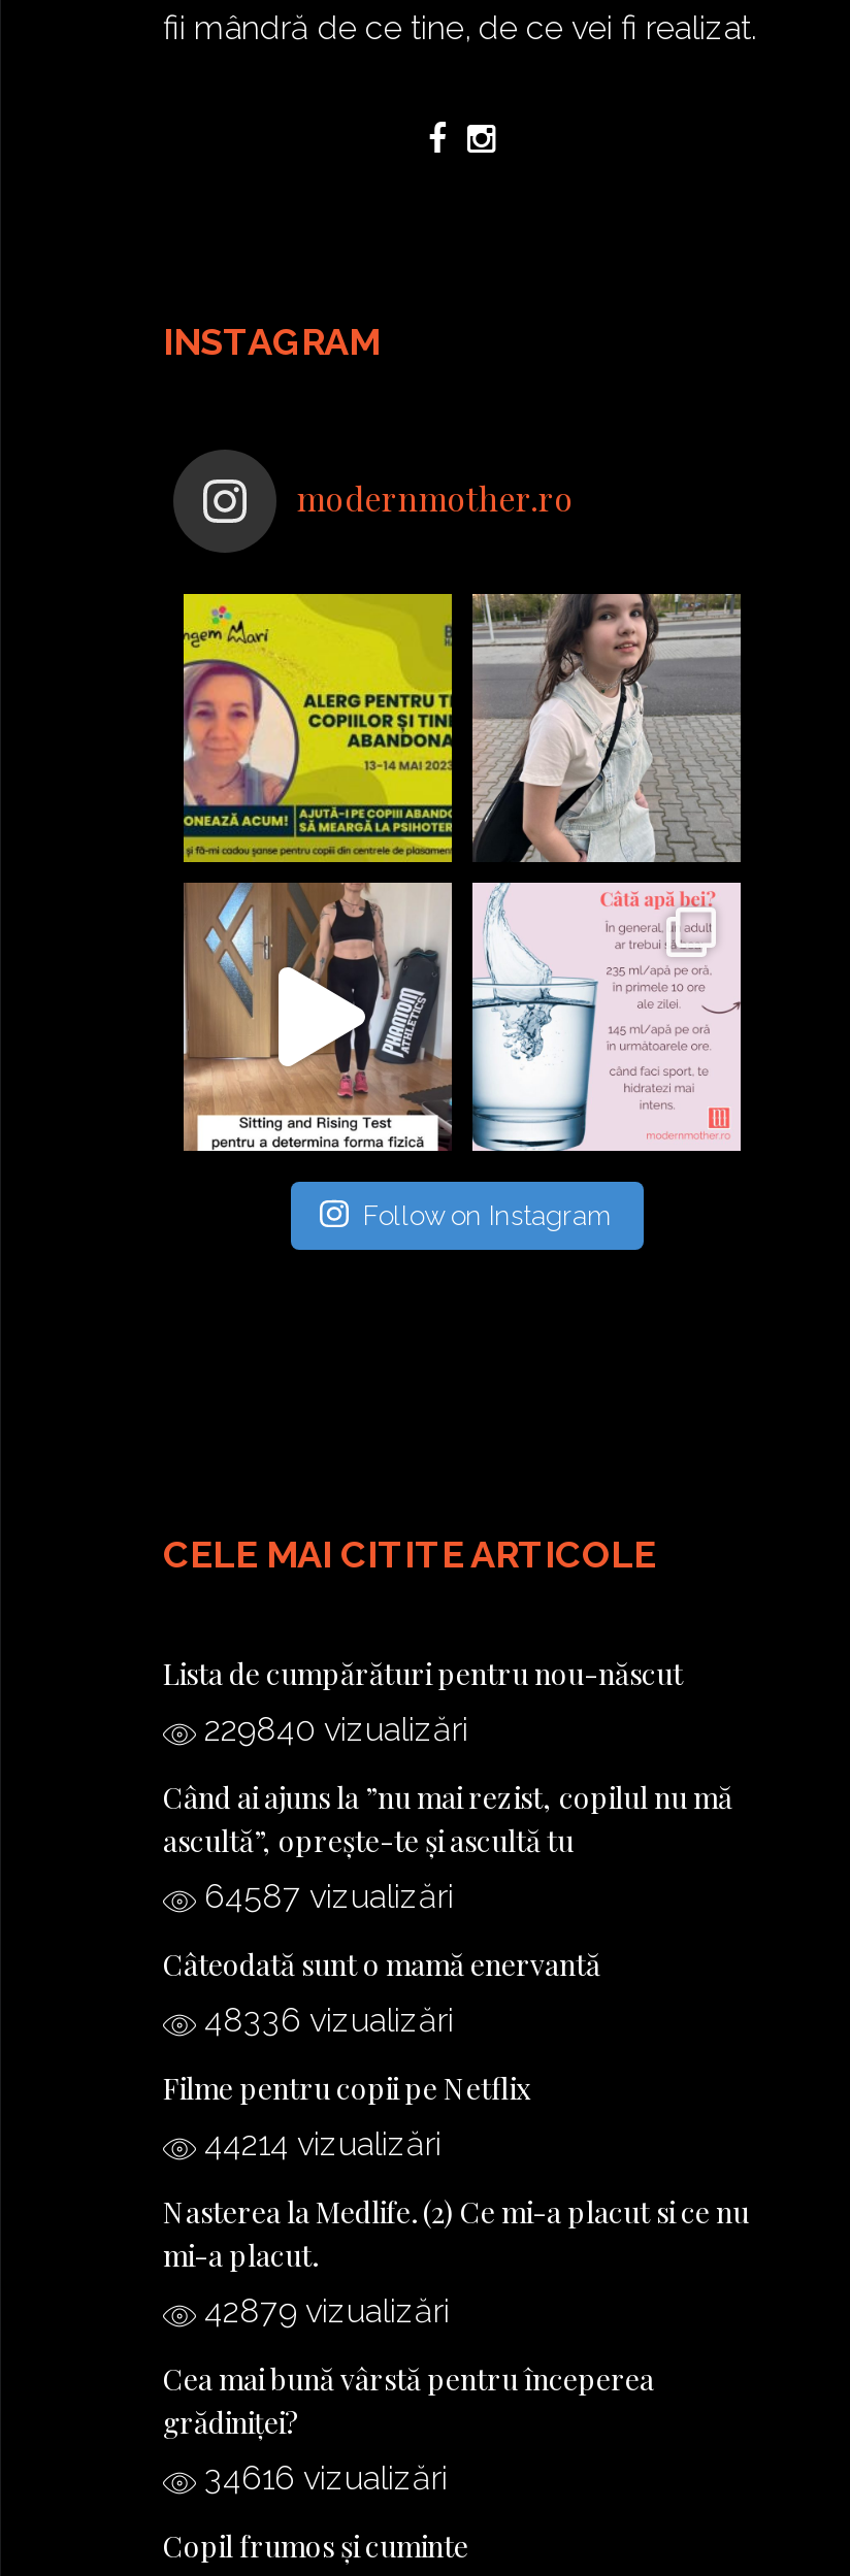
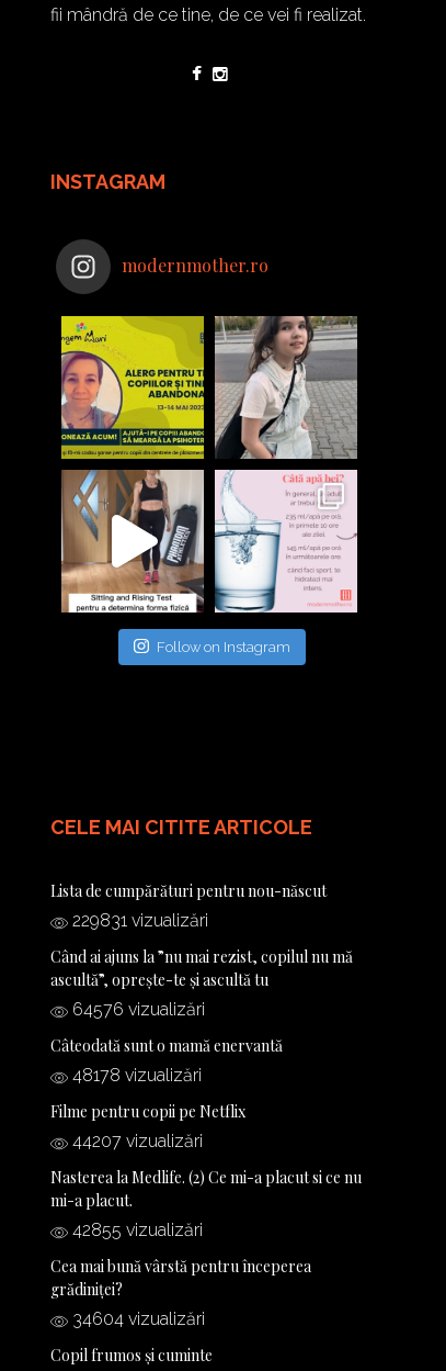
[196,1709,468,1748] 229840 vizualizări -> [68,910,208,930] 229831 vizualizări
[196,1876,454,1915] 64587 vizualizări -> [68,998,205,1019] 64576 vizualizări
[196,2000,454,2039] 48336 vizualizări -> [68,1064,202,1085] 48178 vizualizări
[196,2123,442,2163] 44214 vizualizări -> [68,1130,203,1151] 44207 vizualizări
[196,2291,450,2330] 42879 vizualizări -> [68,1219,203,1240] 42855 vizualizări
[196,2458,448,2497] 34616 vizualizări -> [68,1308,205,1329] 34604 vizualizări

